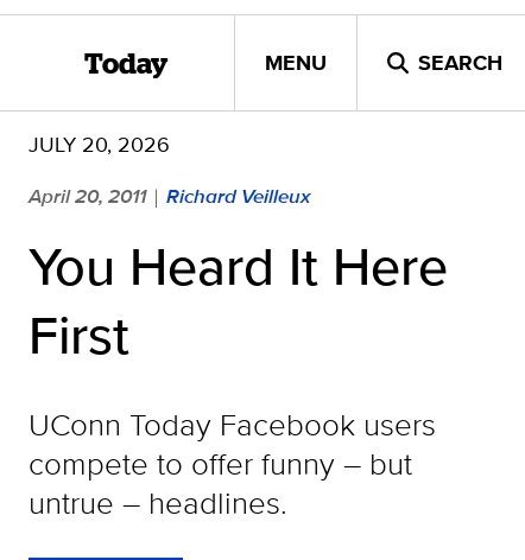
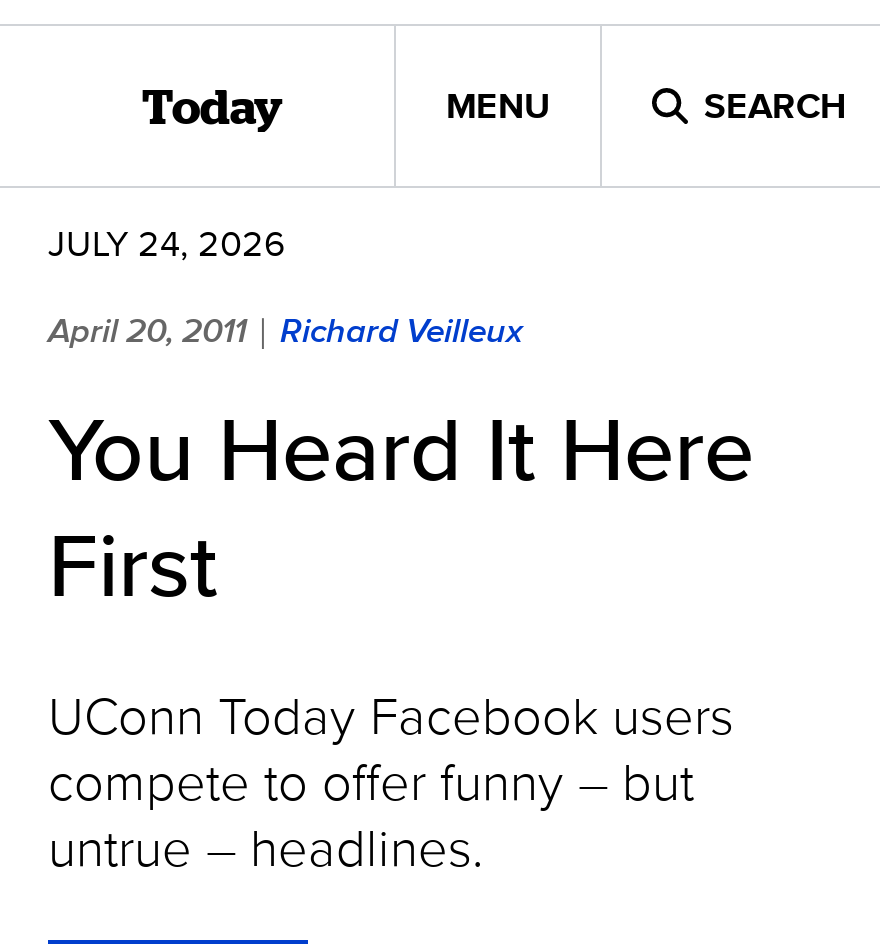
[29,129,170,159] JULY 20, 2026 -> [48,218,286,268] JULY 24, 2026

